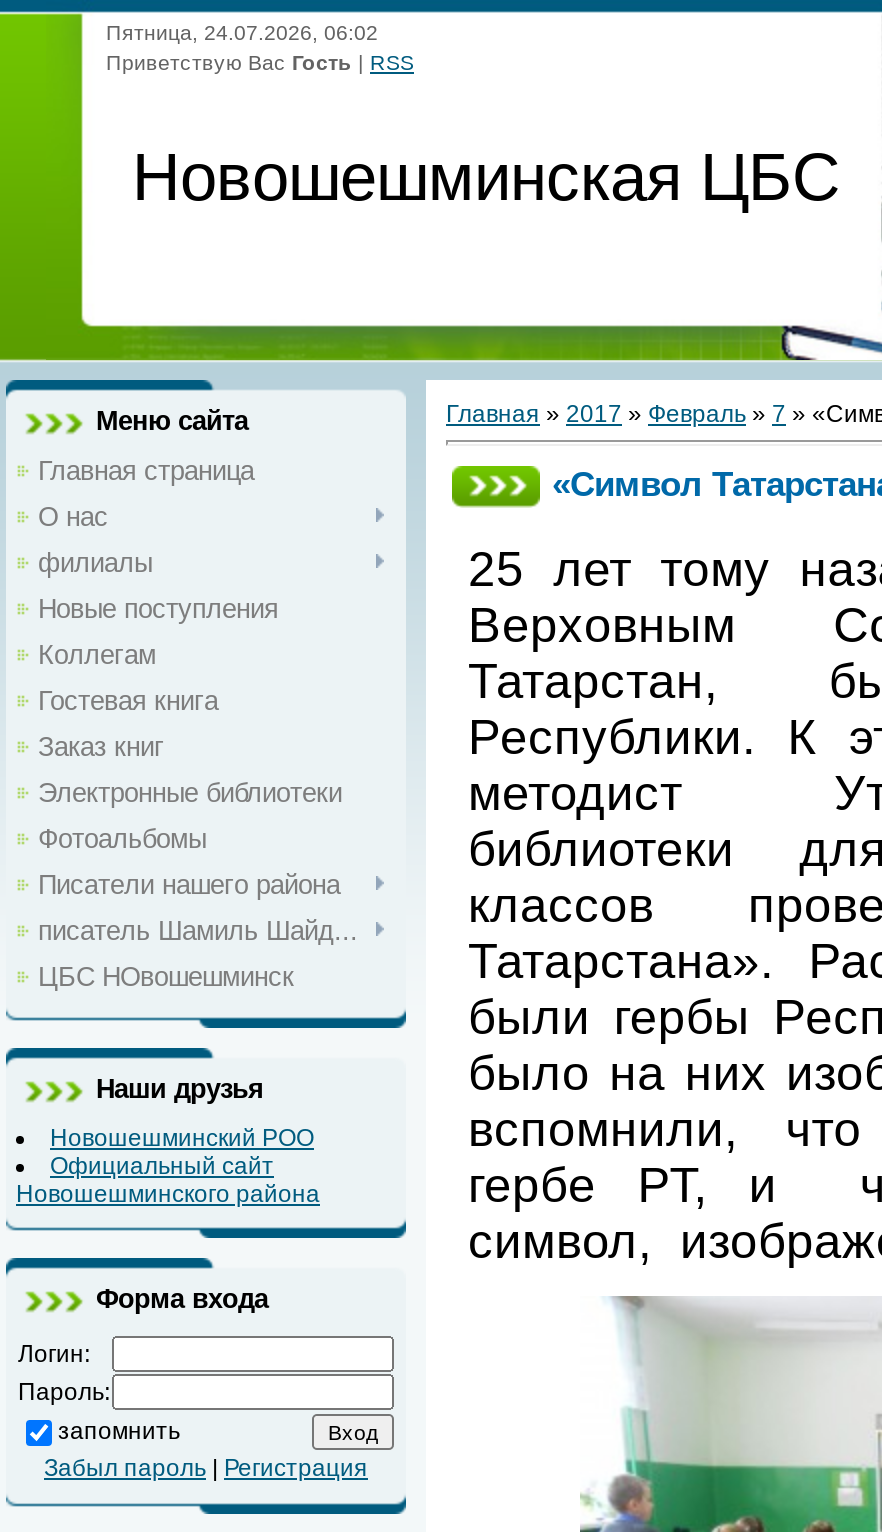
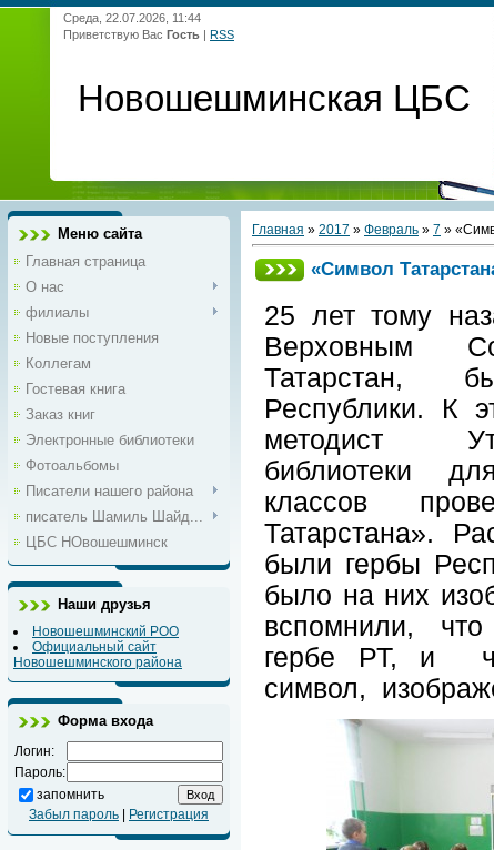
[106,20,378,44] Пятница, 24.07.2026, 06:02 -> [63,11,201,24] Среда, 22.07.2026, 11:44

